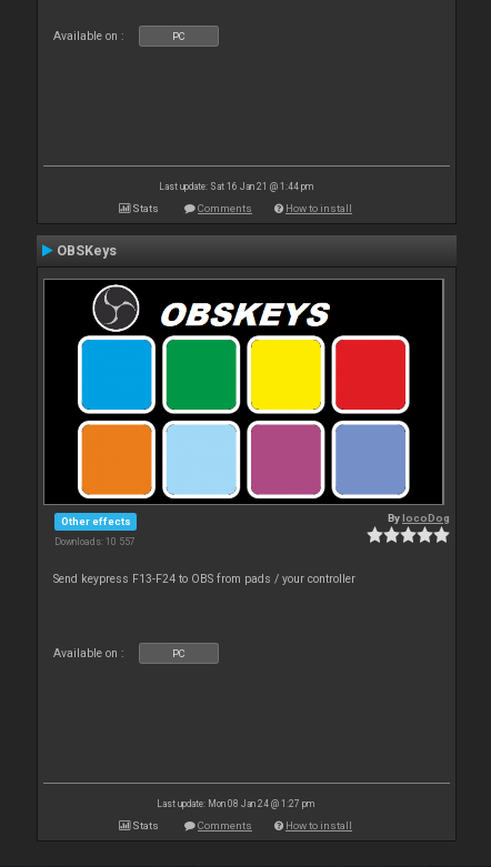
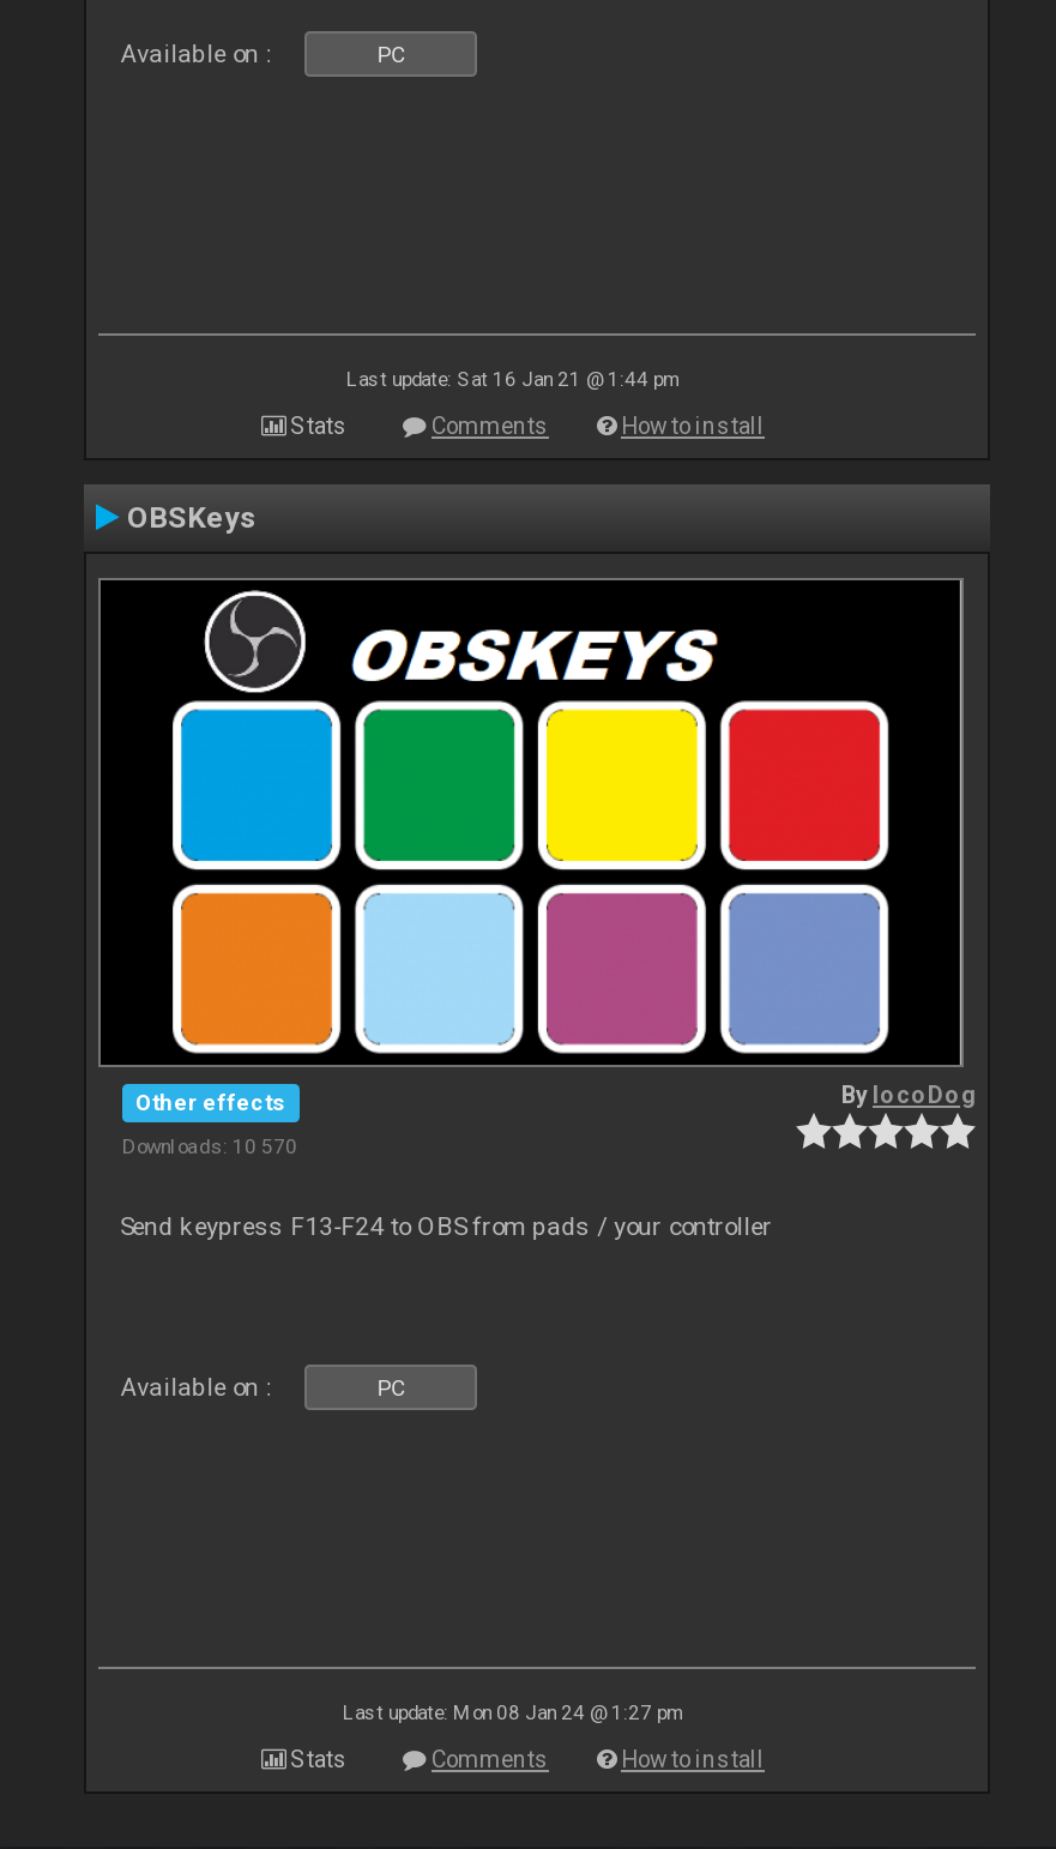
[54,536,136,547] Downloads: 10 557 -> [122,1134,297,1158] Downloads: 10 570

